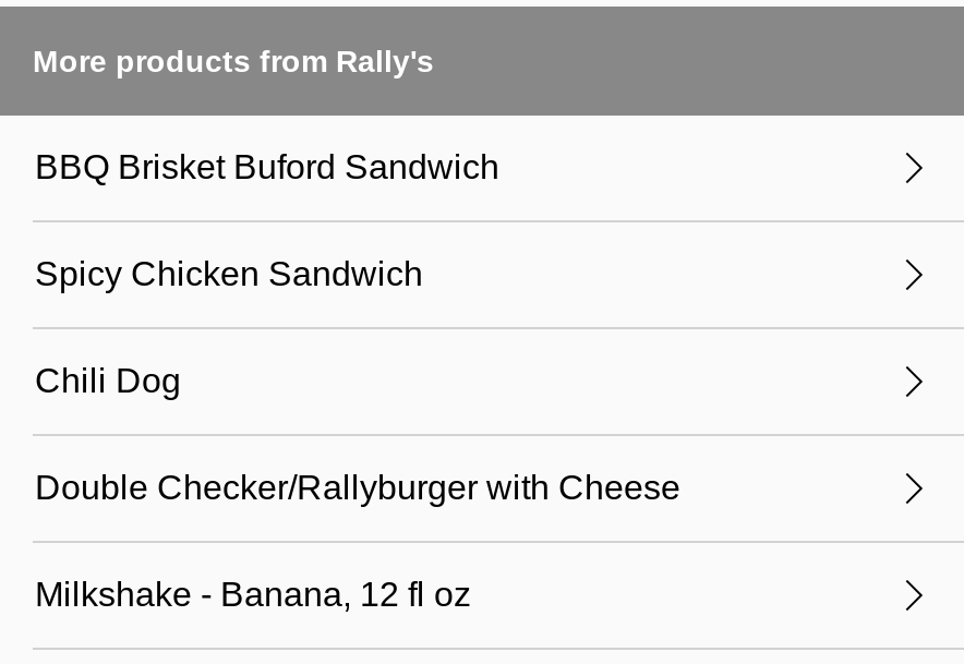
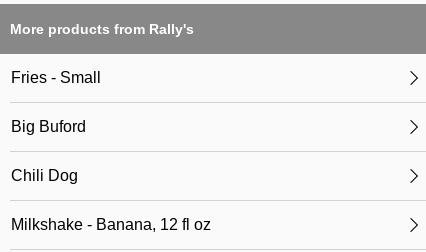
[35,148,499,185] BBQ Brisket Buford Sandwich -> [11,69,101,86] Fries - Small
[35,255,423,292] Spicy Chicken Sandwich -> [11,118,86,135] Big Buford
[35,469,680,506] Double Checker/Rallyburger with Cheese -> none

